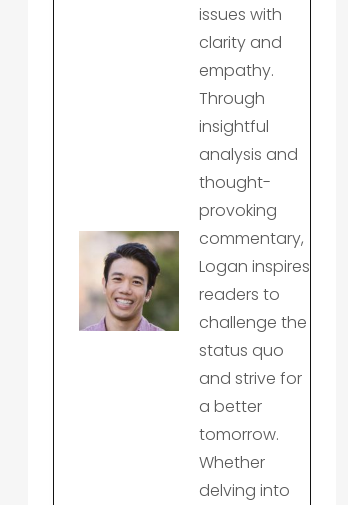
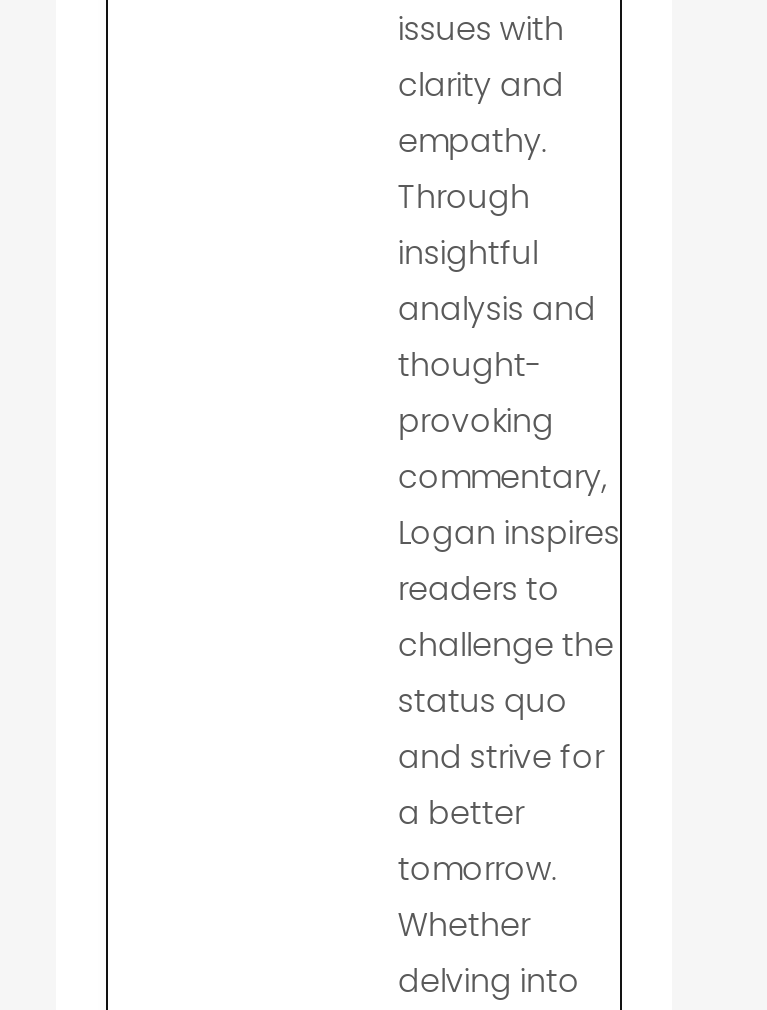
[78,230,180,332] [image] -> none

